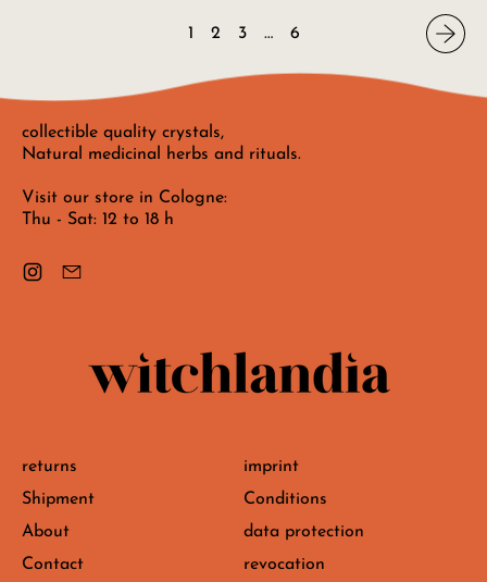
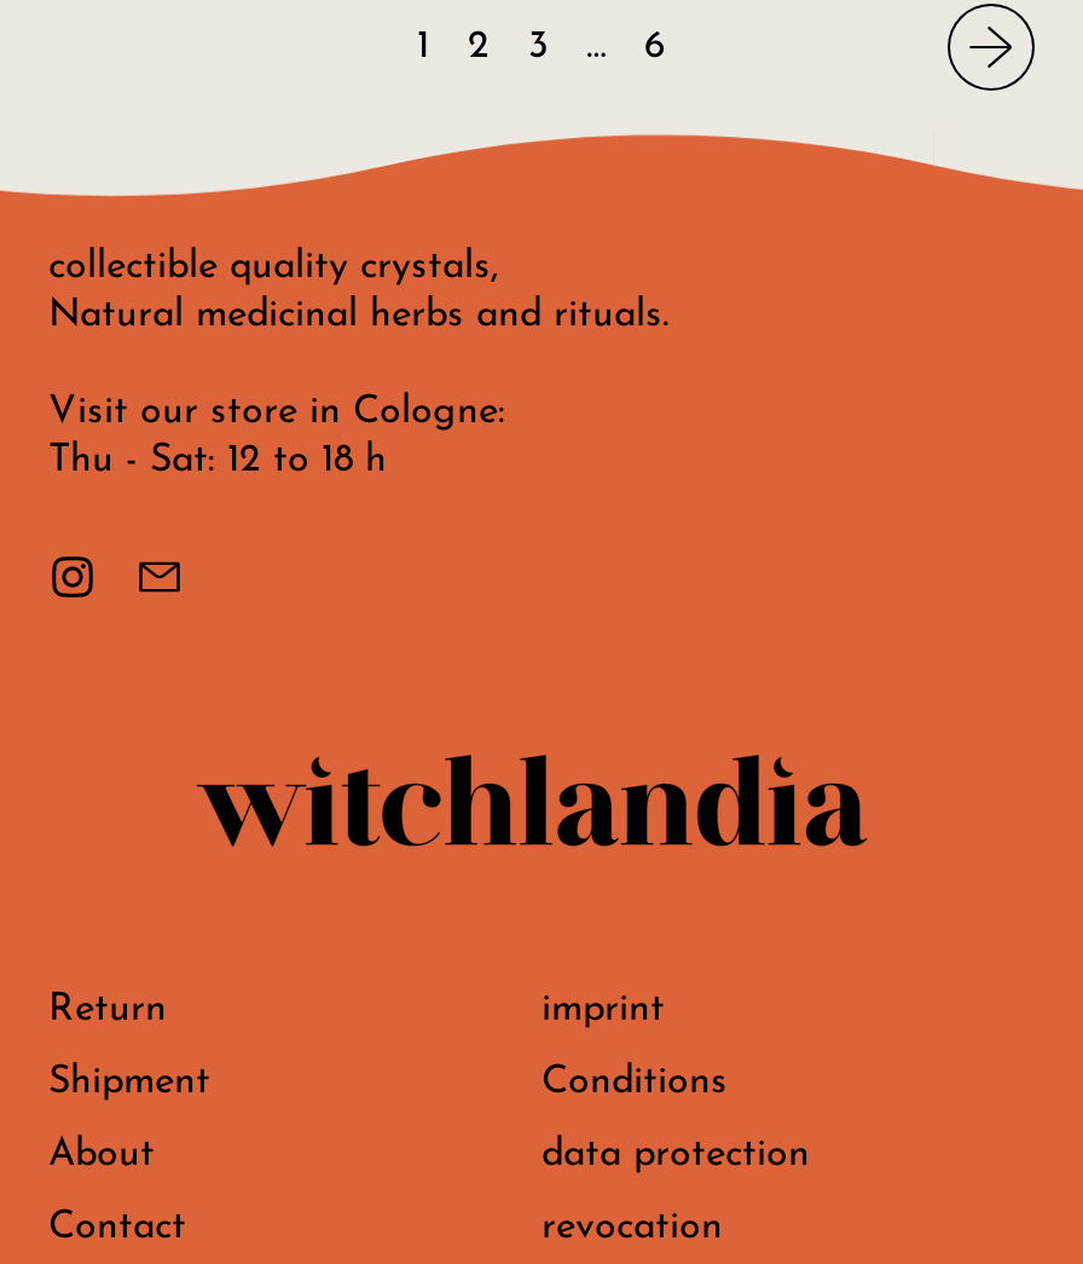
[22,458,77,476] returns -> [48,991,167,1030] Return

